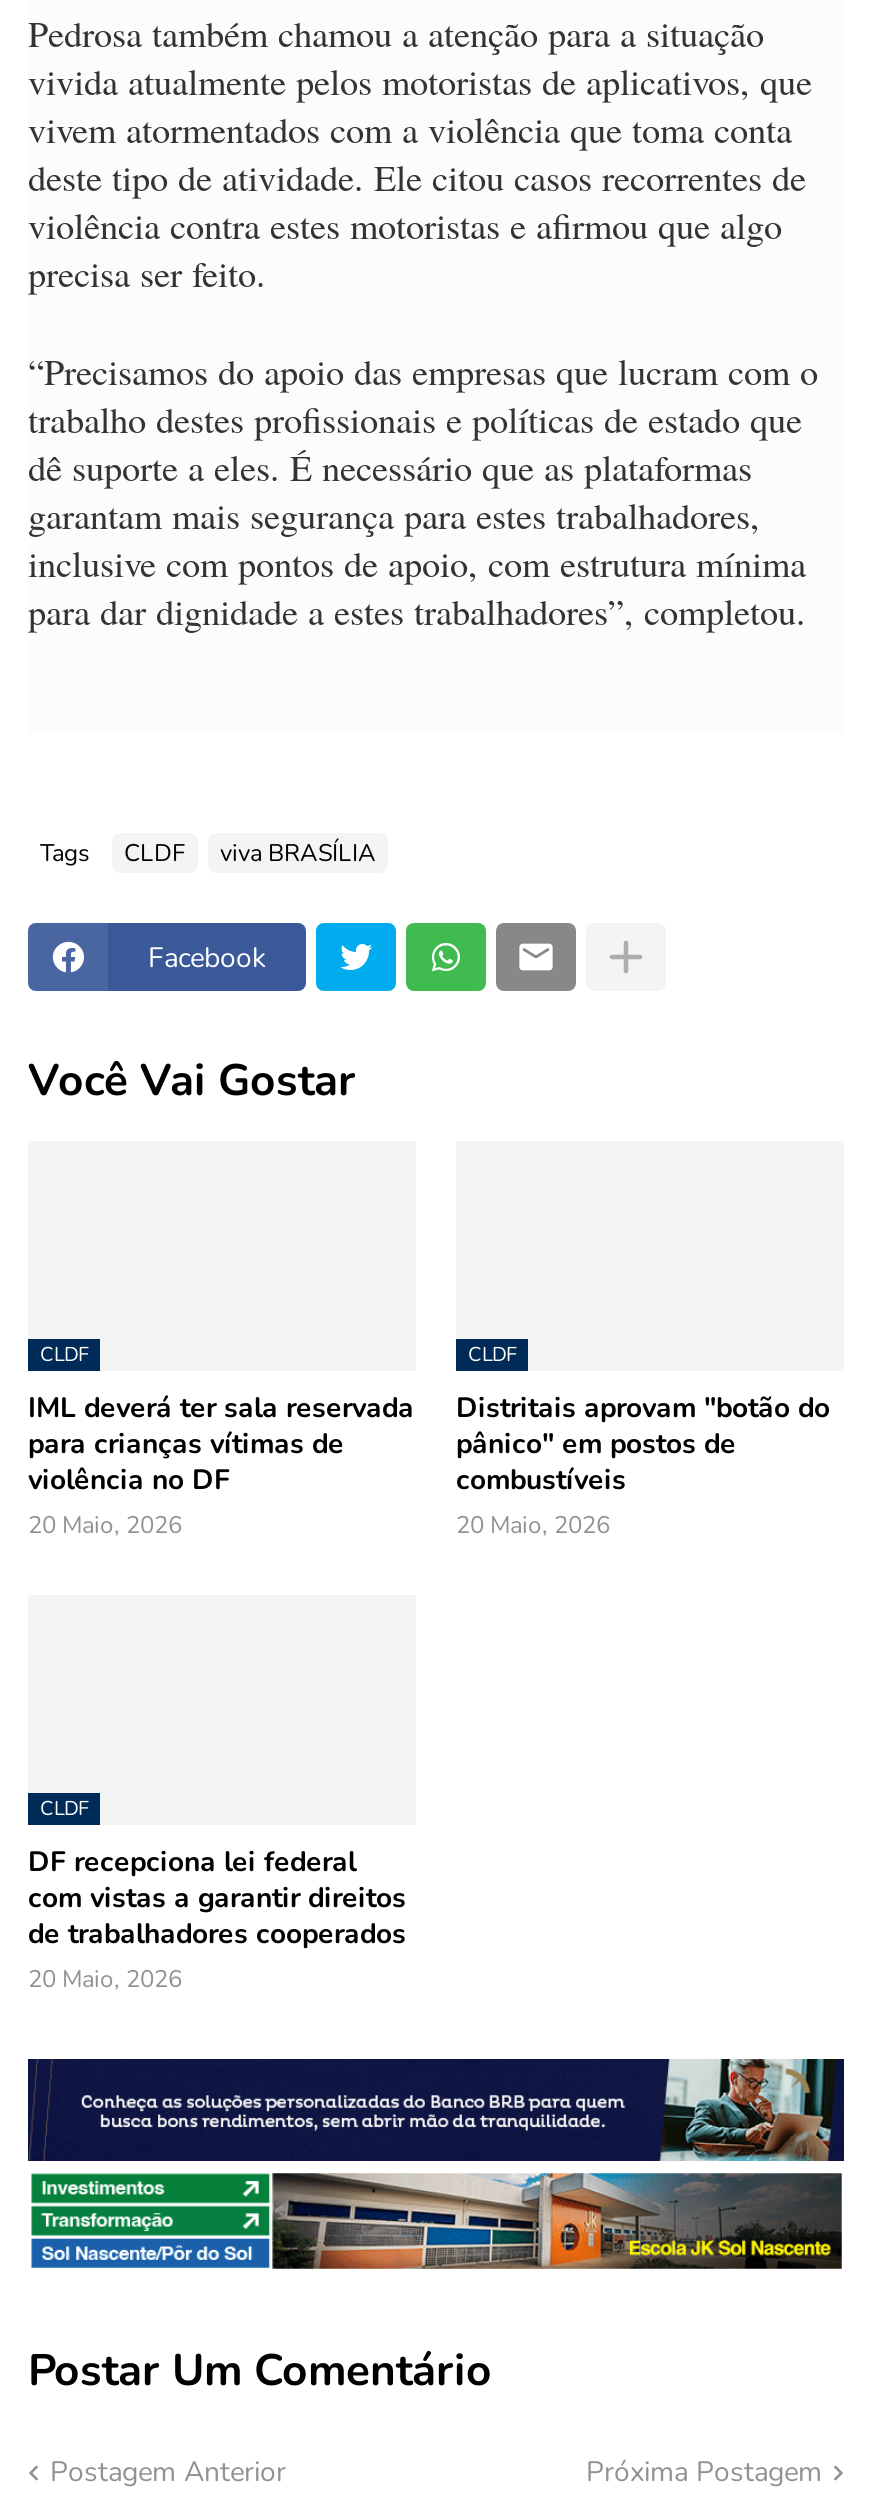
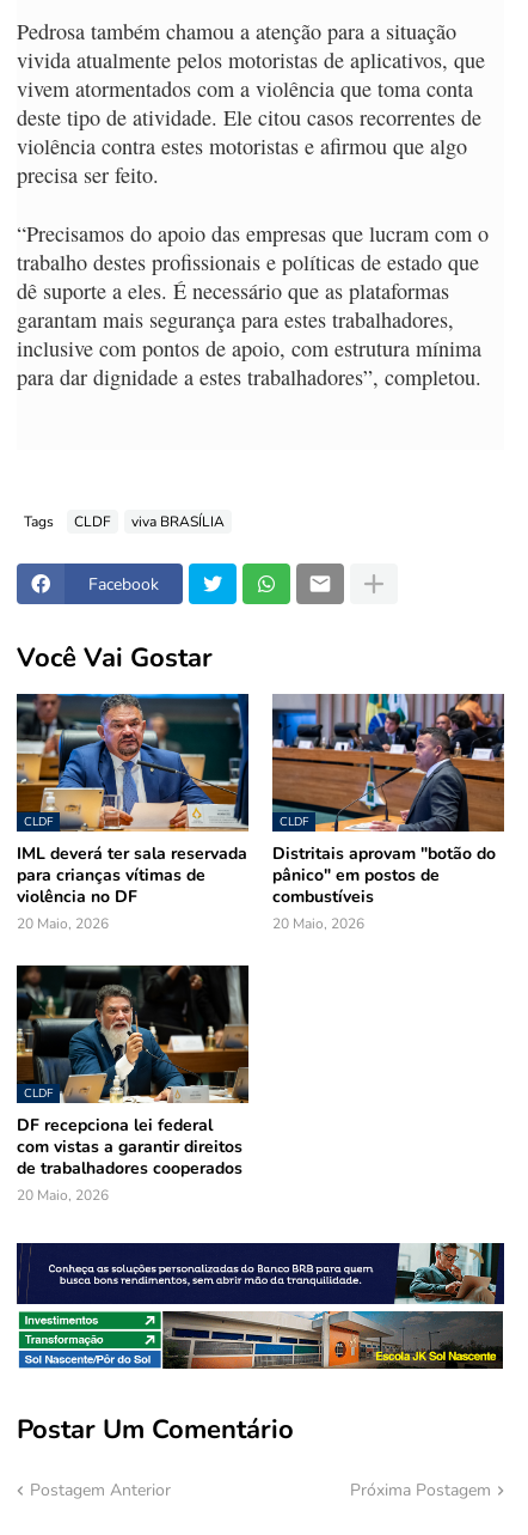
none -> [16,693,250,833] [image]
none -> [271,693,505,833] [image]
none -> [16,964,250,1104] [image]

